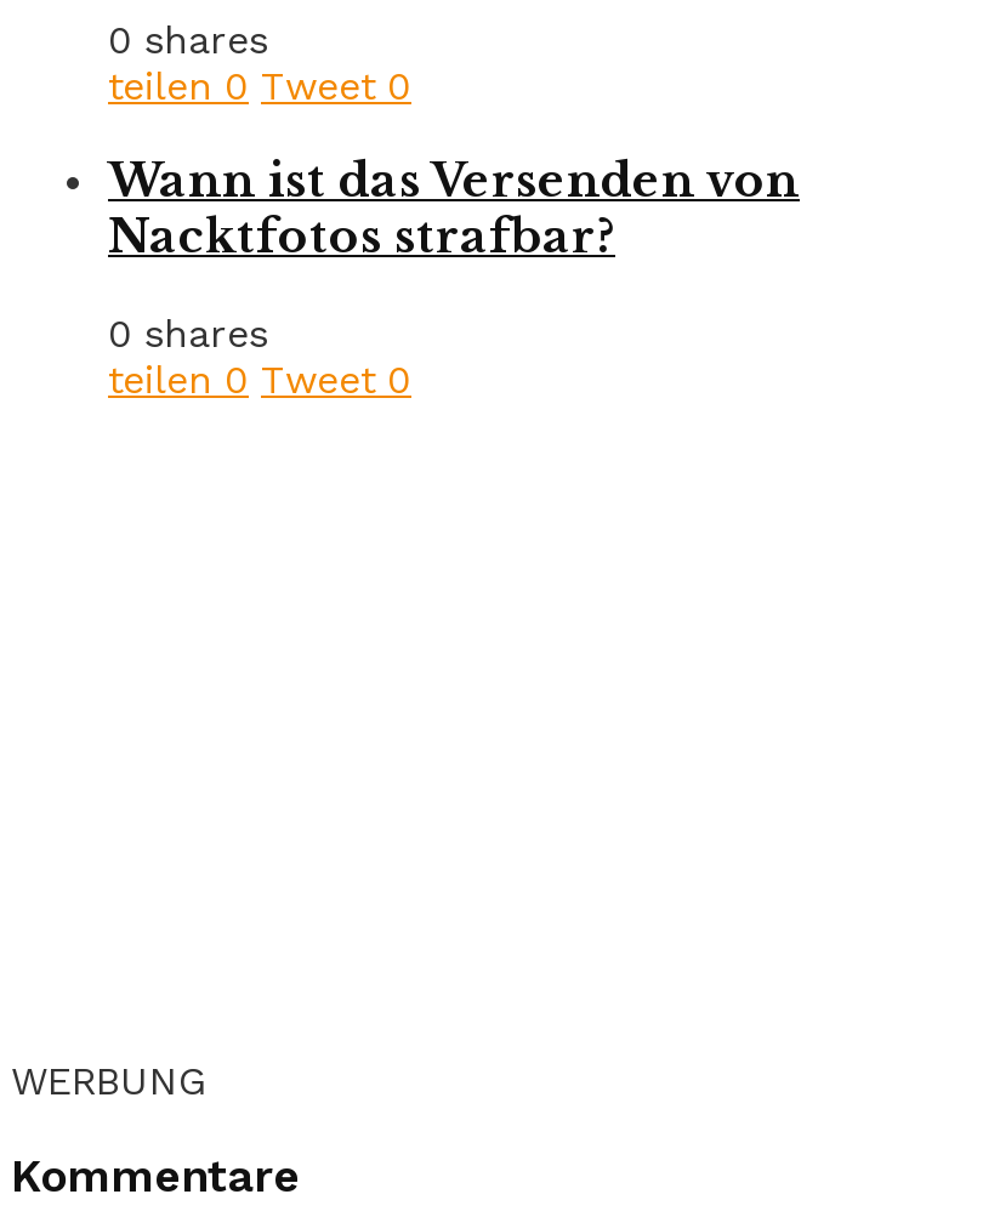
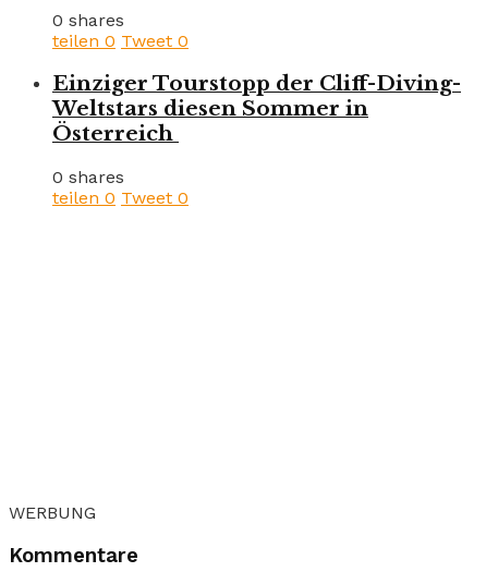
[108,154,800,265] Wann ist das Versenden von | Nacktfotos strafbar? -> [52,71,461,146] Einziger Tourstopp der Cliff-Diving- | Weltstars diesen Sommer in | Österreich

